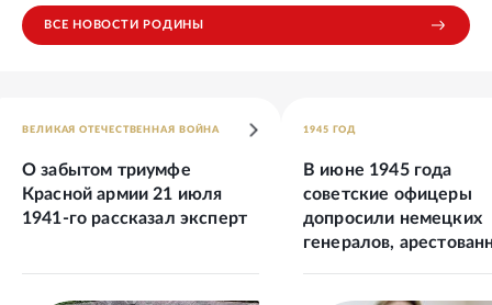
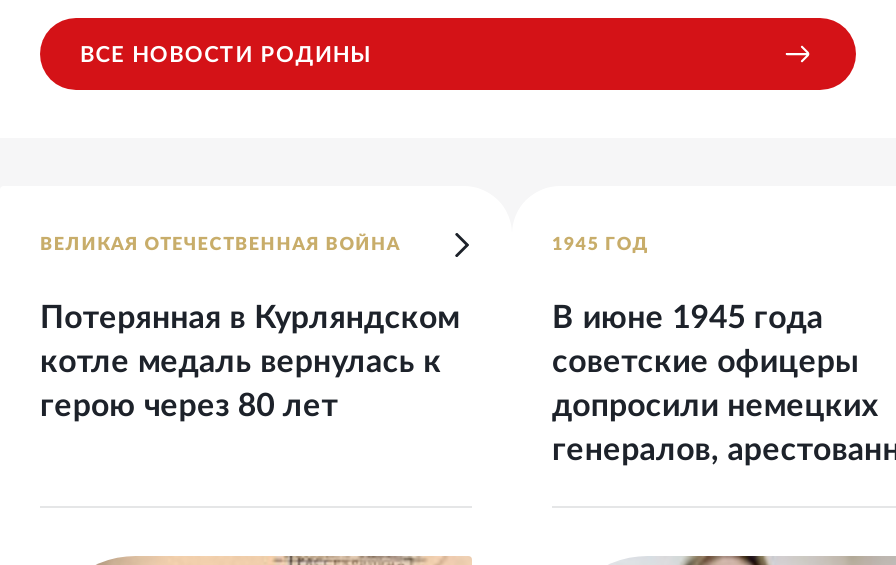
[22,161,247,227] О забытом триумфе | Красной армии 21 июля | 1941-го рассказал эксперт -> [40,302,460,422] Потерянная в Курляндском | котле медаль вернулась к | герою через 80 лет

